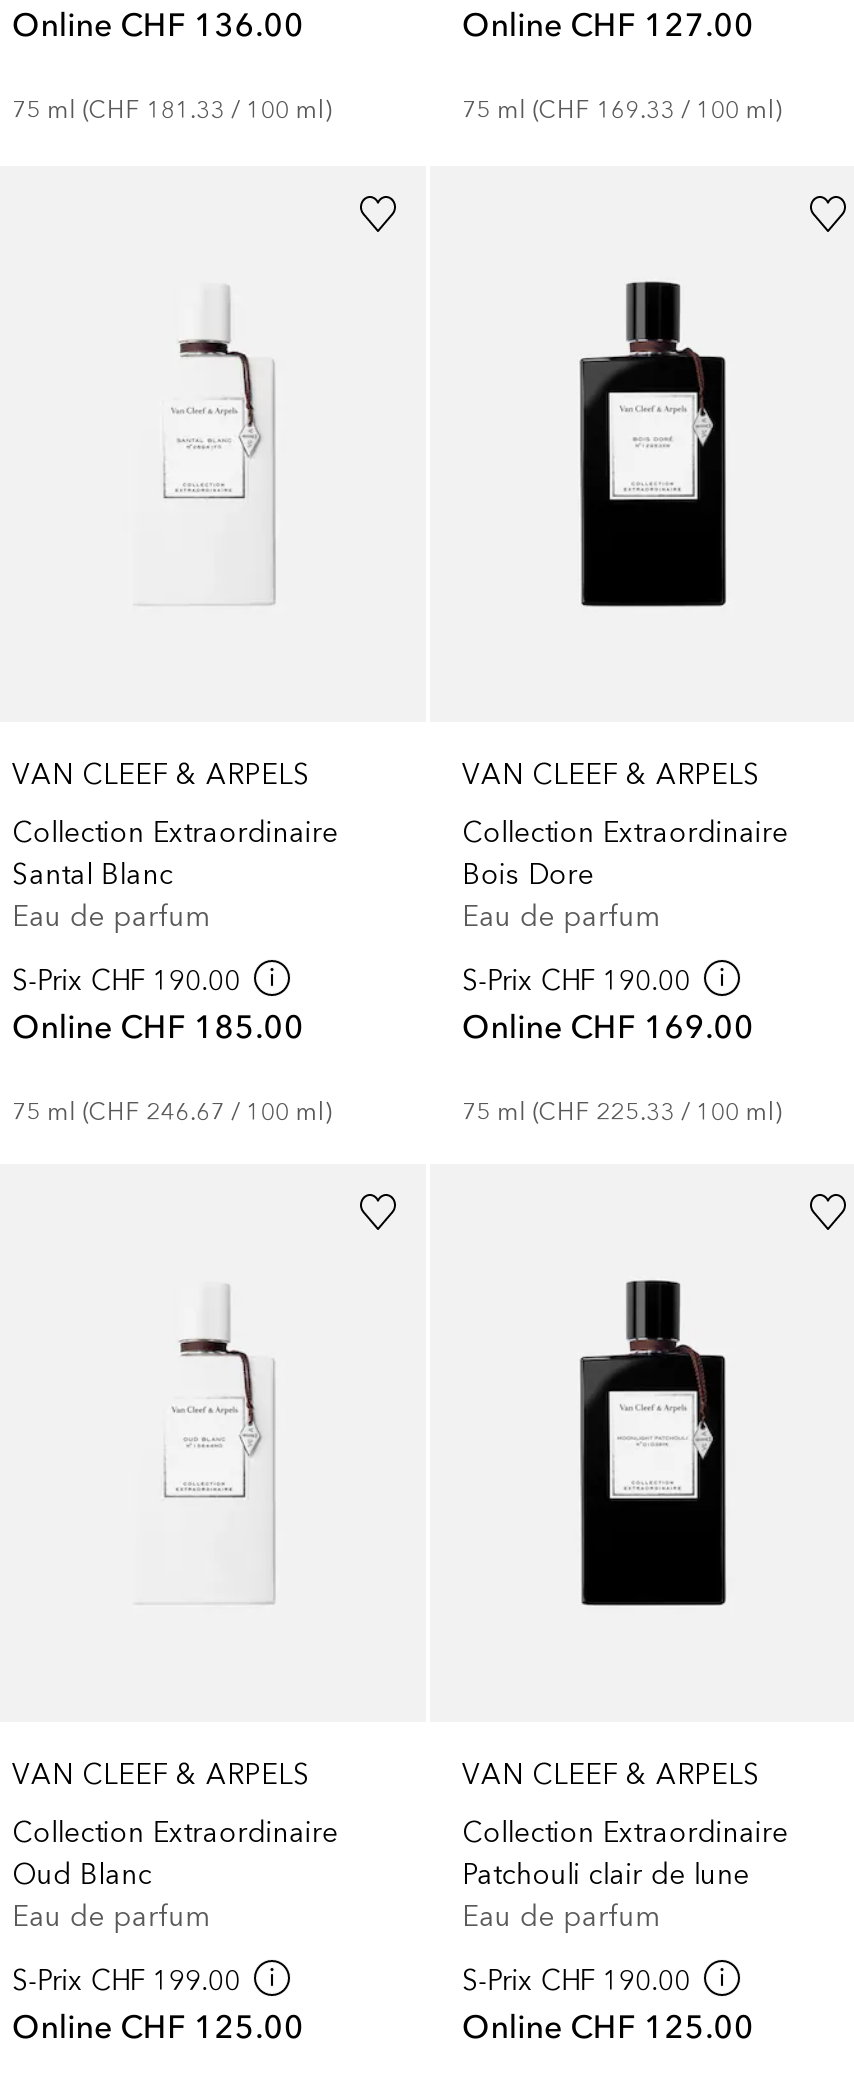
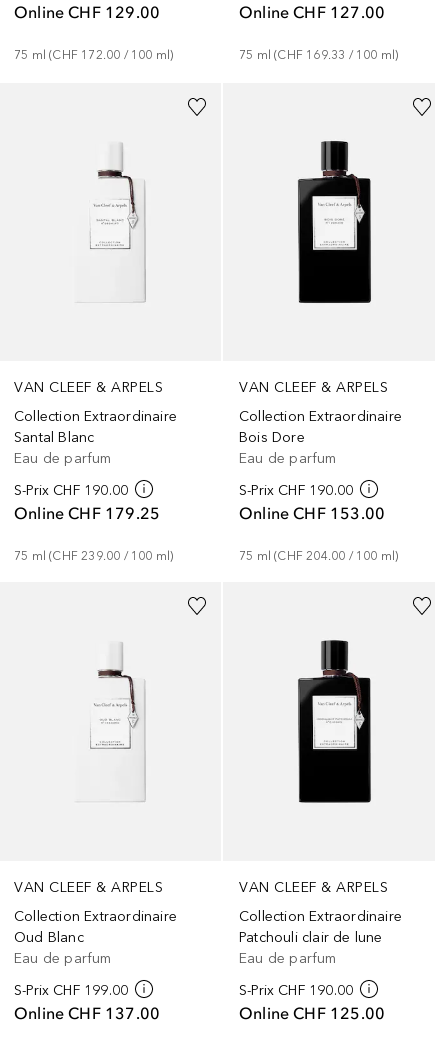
[12,4,304,44] Online CHF 136.00 -> [14,2,160,22] Online CHF 129.00
[12,96,331,124] 75 ml (CHF 181.33 / 100 ml) -> [14,48,173,62] 75 ml (CHF 172.00 / 100 ml)
[12,1006,304,1046] Online CHF 185.00 -> [14,503,160,523] Online CHF 179.25
[462,1006,754,1046] Online CHF 169.00 -> [239,503,385,523] Online CHF 153.00
[12,1098,331,1126] 75 ml (CHF 246.67 / 100 ml) -> [14,549,173,563] 75 ml (CHF 239.00 / 100 ml)
[462,1098,781,1126] 75 ml (CHF 225.33 / 100 ml) -> [239,549,398,563] 75 ml (CHF 204.00 / 100 ml)
[12,2005,304,2045] Online CHF 125.00 -> [14,1003,160,1023] Online CHF 137.00

